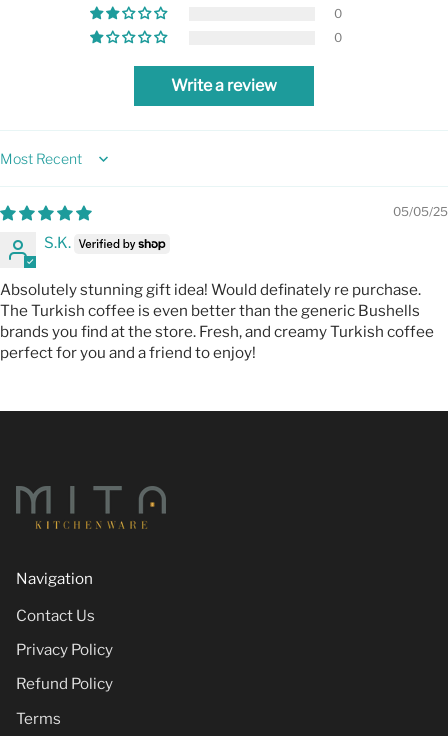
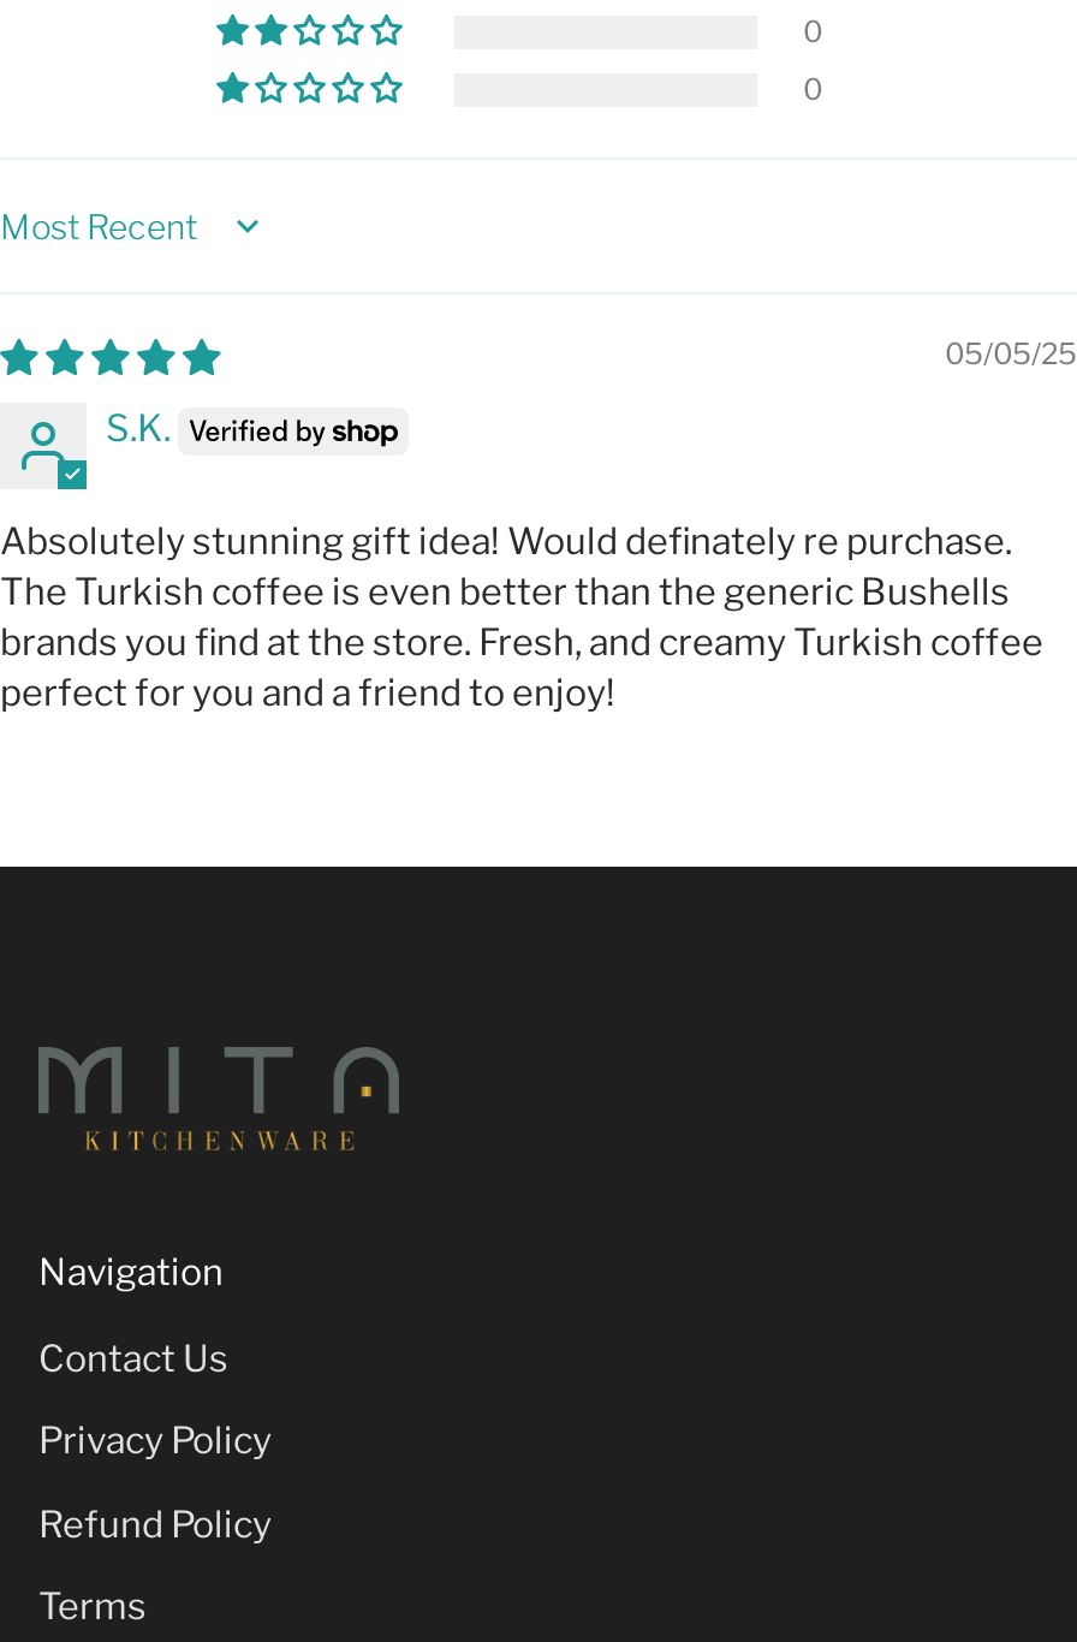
[171,76,277,95] Write a review -> none

